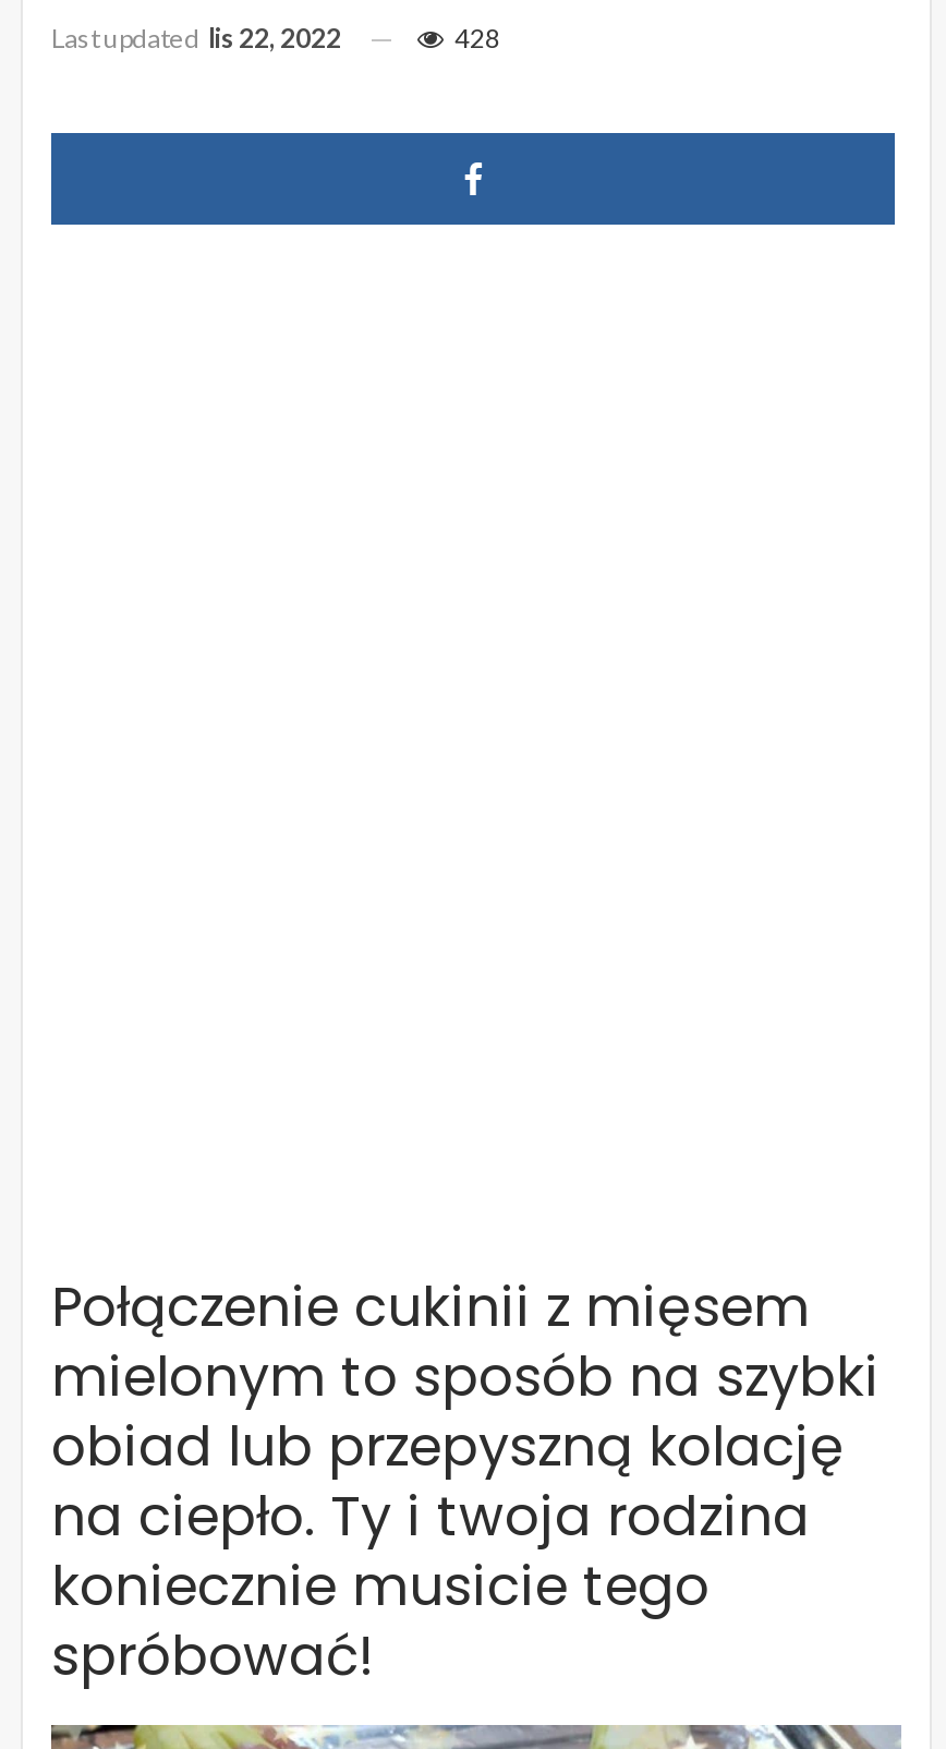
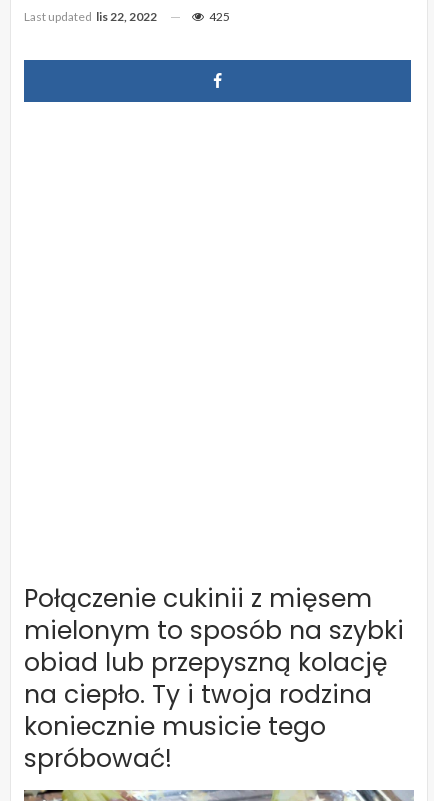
[450,22,500,55] 428 -> [207,9,230,24] 425

